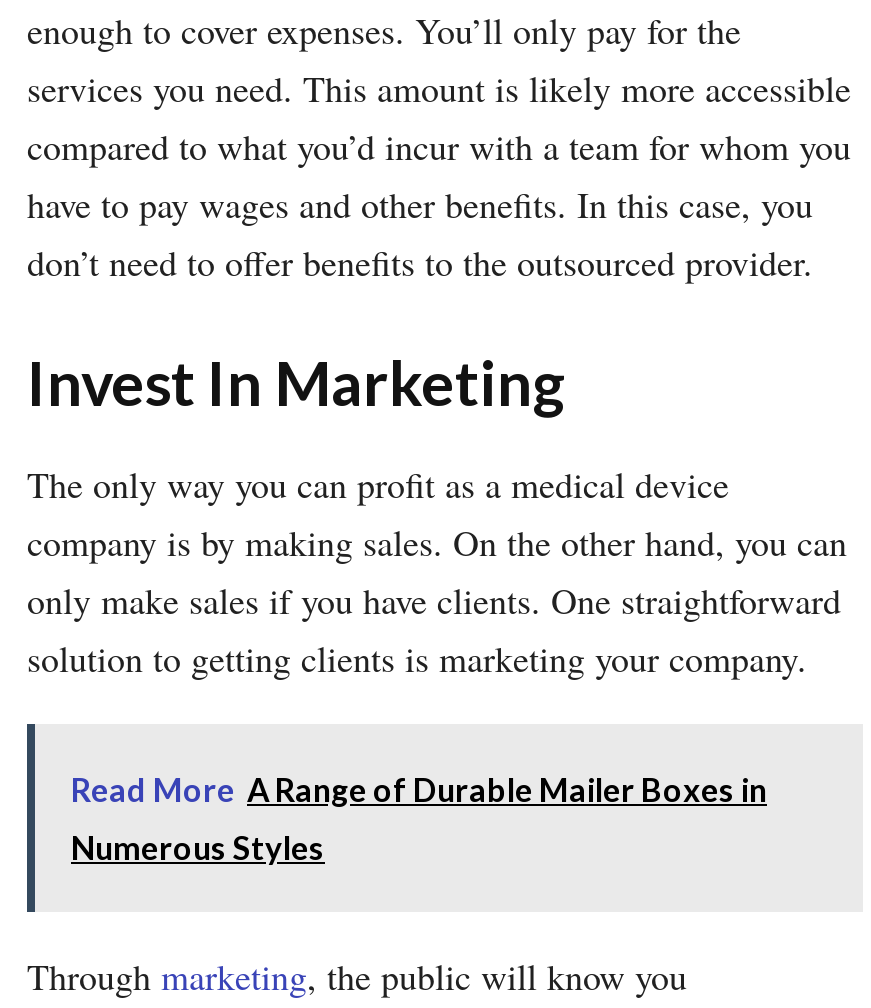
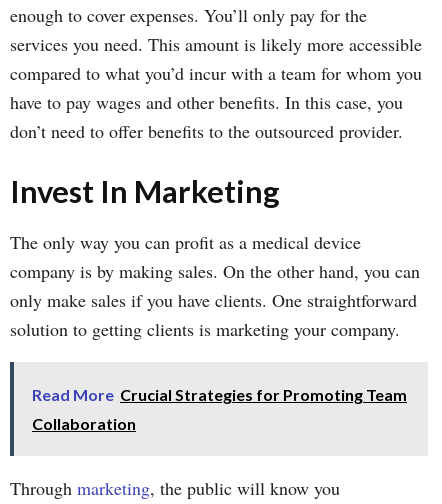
[71,770,767,808] Read More A Range of Durable Mailer Boxes in -> [32,385,407,404] Read More Crucial Strategies for Promoting Team
[71,828,325,866] Numerous Styles -> [32,414,136,433] Collaboration

